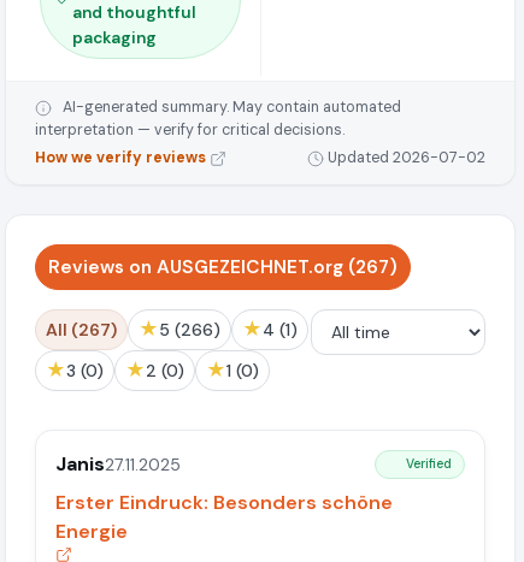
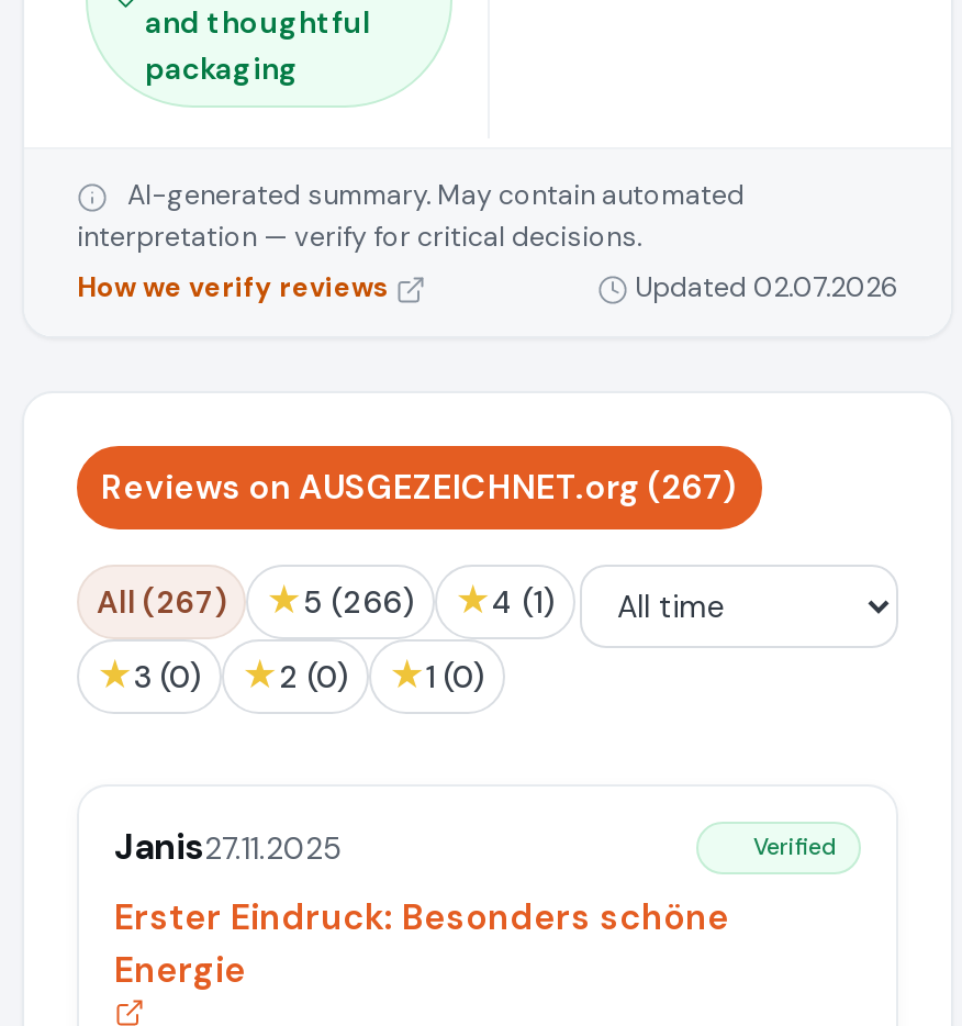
[324,149,485,168] Updated 2026-07-02 -> [628,271,898,306] Updated 02.07.2026

